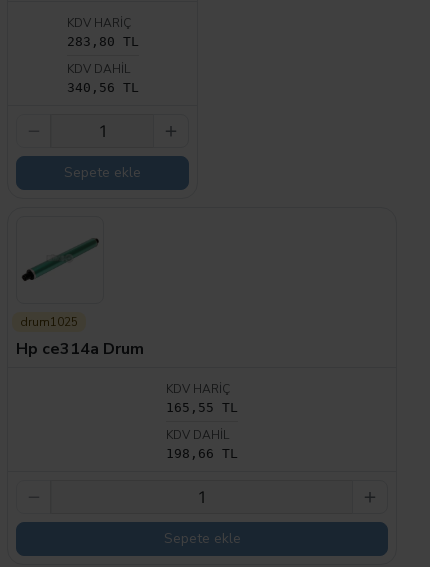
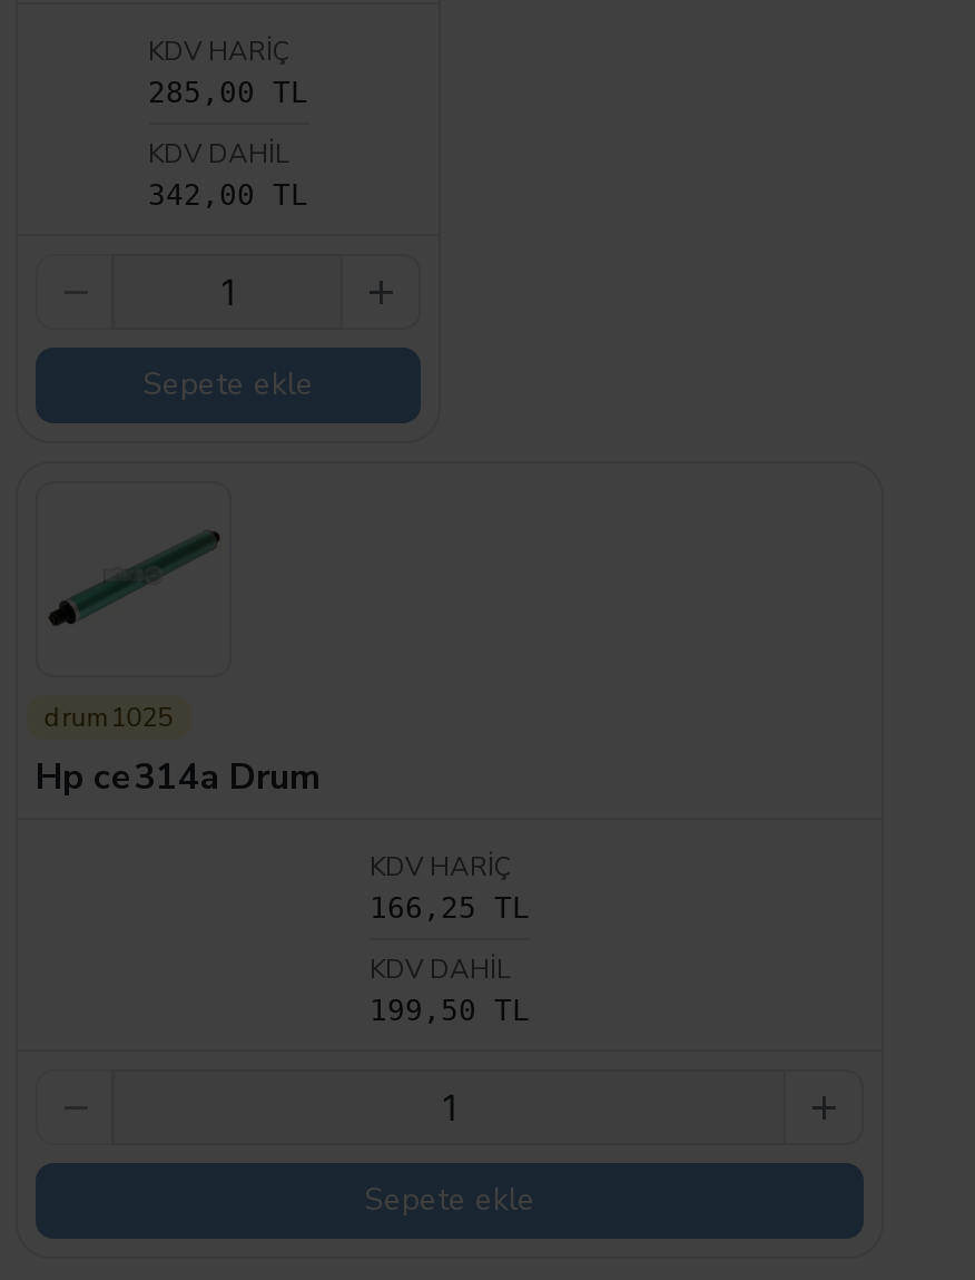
[66,34,138,49] 283,80 TL -> [148,75,308,108] 285,00 TL
[66,80,138,95] 340,56 TL -> [148,177,308,211] 342,00 TL
[166,400,238,415] 165,55 TL -> [370,891,530,925] 166,25 TL
[166,446,238,461] 198,66 TL -> [370,994,530,1027] 199,50 TL

